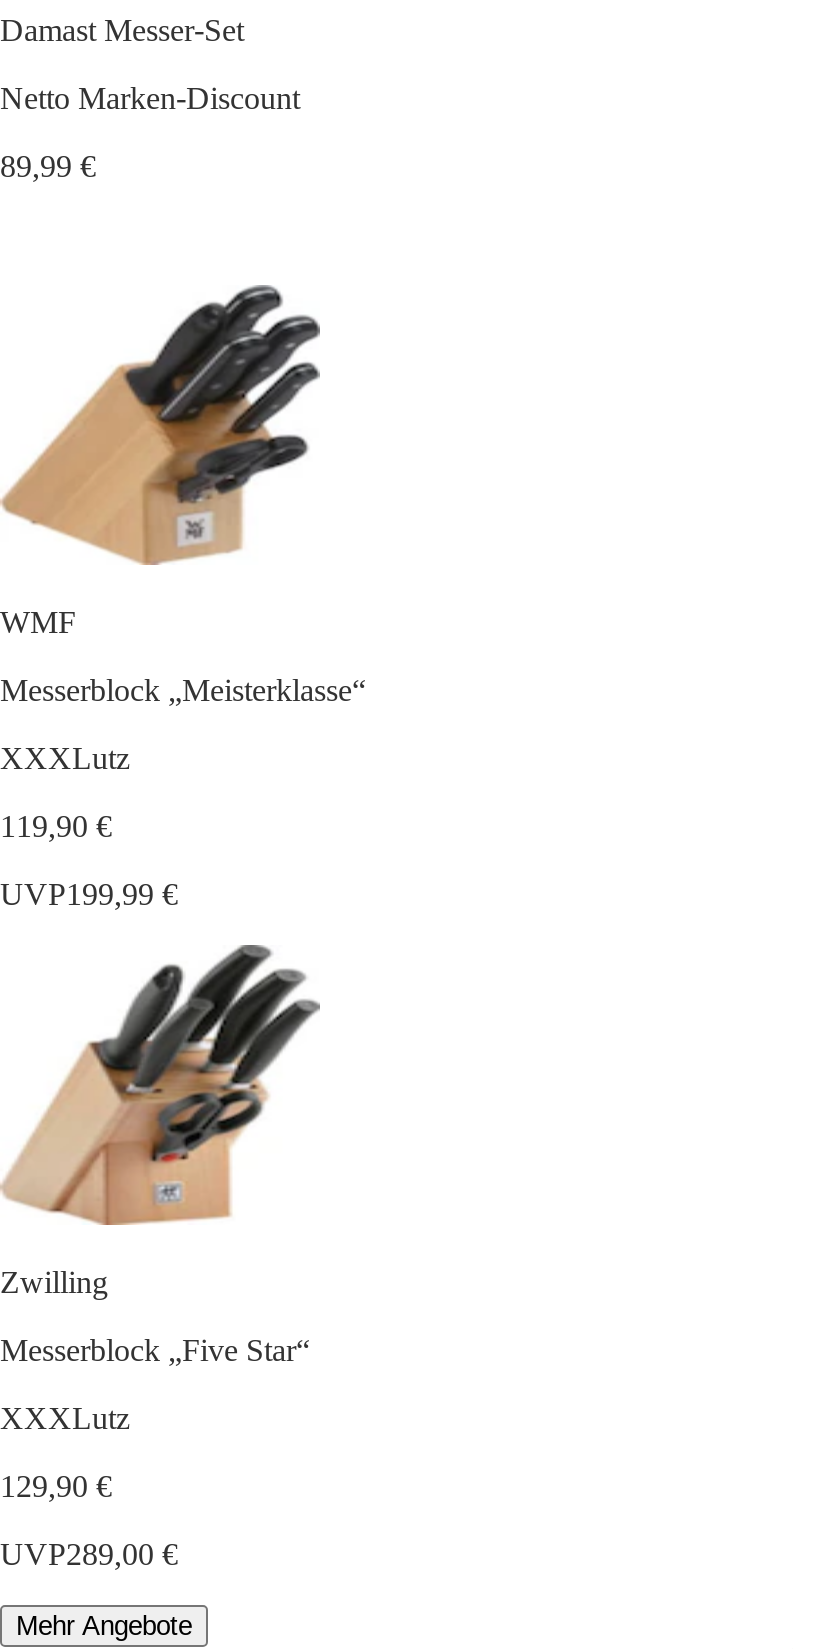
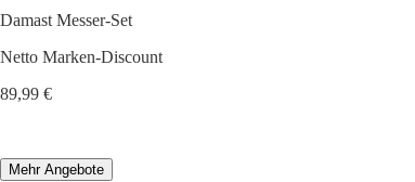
[0,283,366,910] [image] | WMF | Messerblock „Meisterklasse“ | XXXLutz | 119,90 € | UVP199,99 € -> none
[0,943,322,1570] [image] | Zwilling | Messerblock „Five Star“ | XXXLutz | 129,90 € | UVP289,00 € -> none

